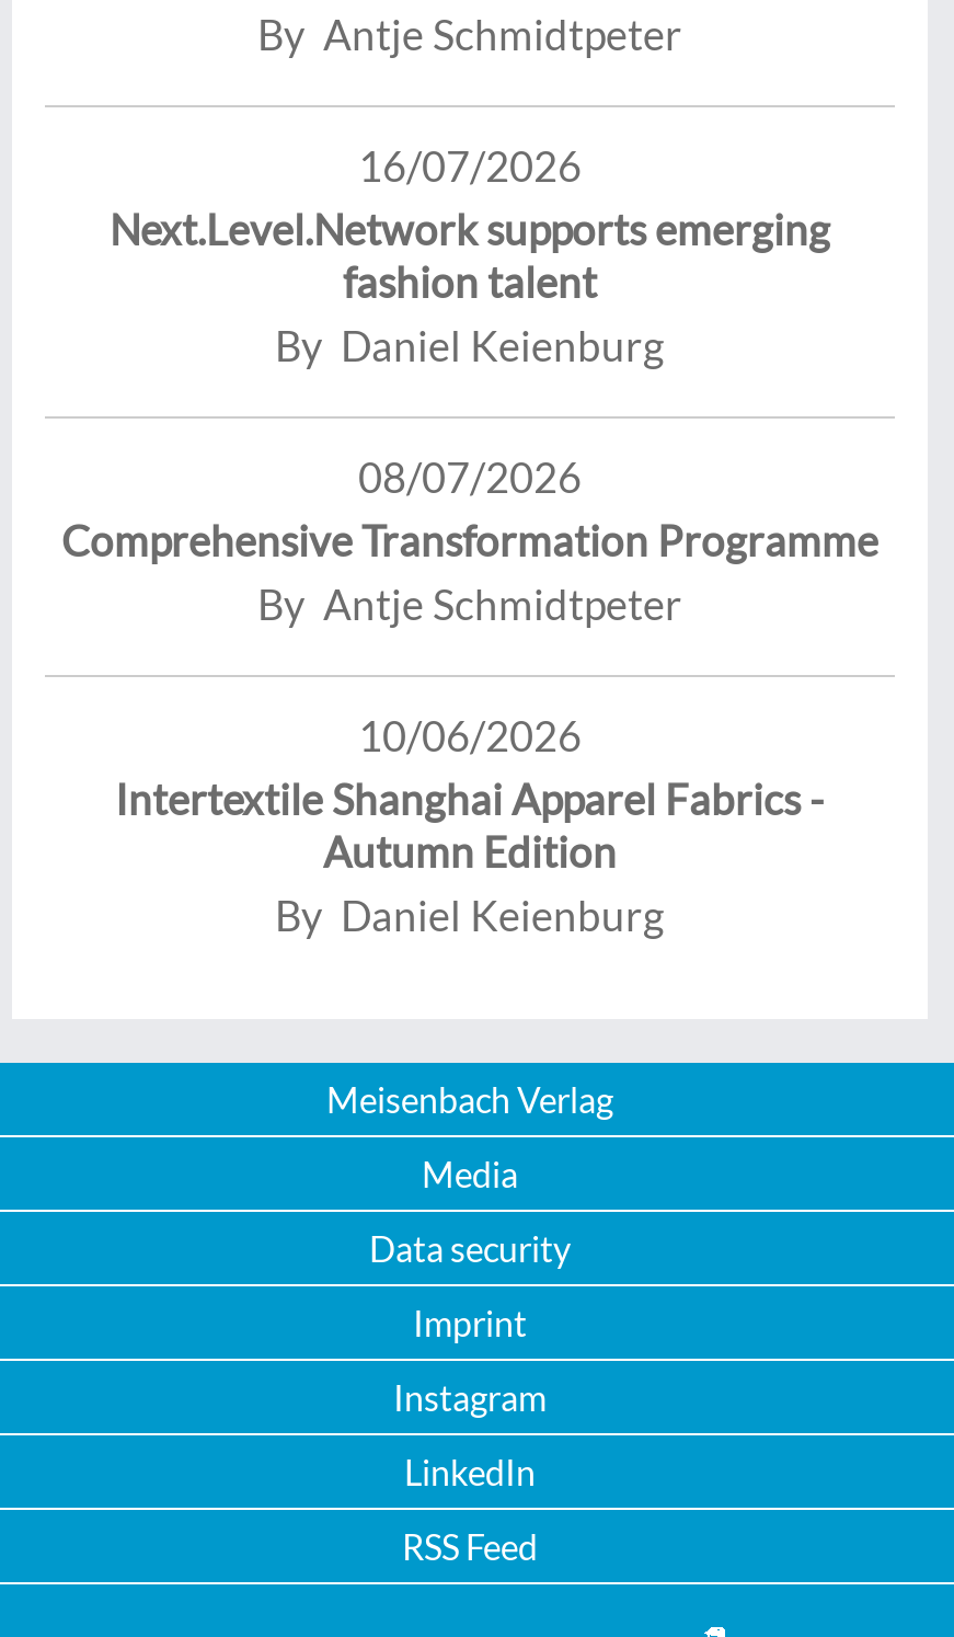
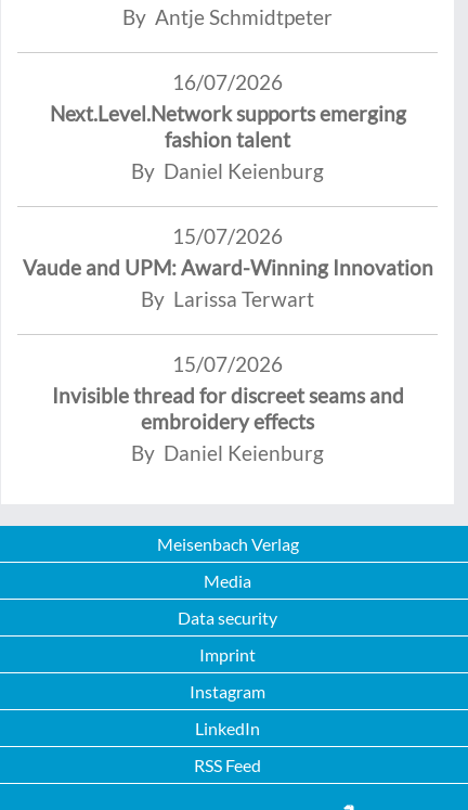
[61,451,878,629] 08/07/2026 | Comprehensive Transformation Programme | By Antje Schmidtpeter -> [22,223,433,311] 15/07/2026 | Vaude and UPM: Award-Winning Innovation | By Larissa Terwart
[115,710,825,877] 10/06/2026 | Intertextile Shanghai Apparel Fabrics - | Autumn Edition -> [51,351,404,434] 15/07/2026 | Invisible thread for discreet seams and | embroidery effects

